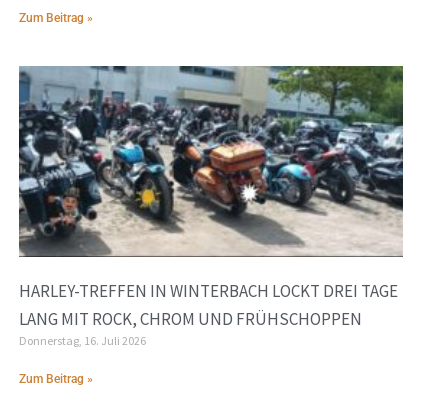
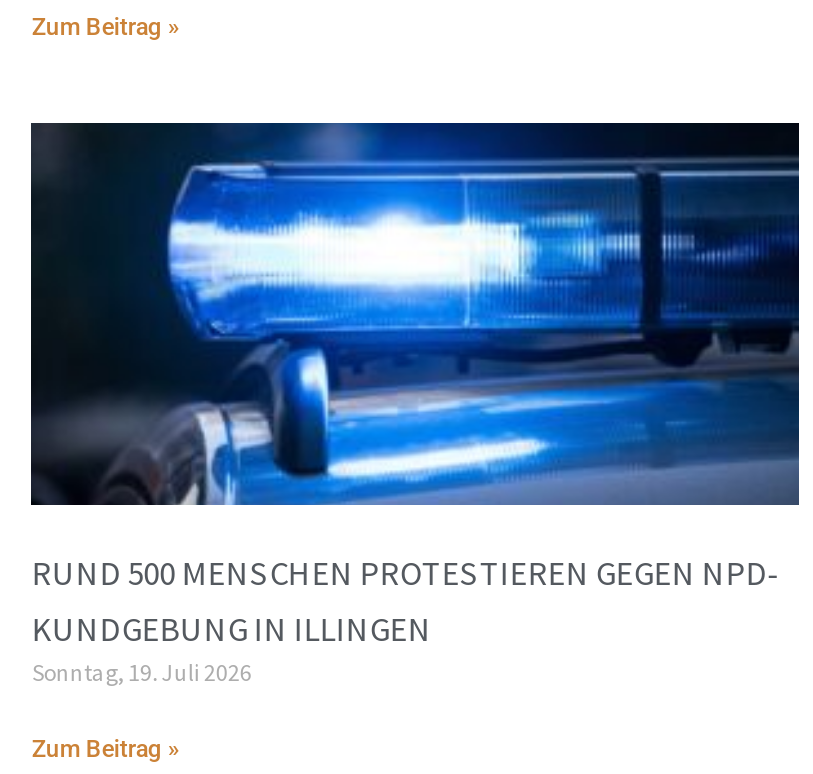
[18,65,404,348] [image] | HARLEY-TREFFEN IN WINTERBACH LOCKT DREI TAGE | LANG MIT ROCK, CHROM UND FRÜHSCHOPPEN | Donnerstag, 16. Juli 2026 -> [29,121,801,688] [image] | RUND 500 MENSCHEN PROTESTIEREN GEGEN NPD- | KUNDGEBUNG IN ILLINGEN | Sonntag, 19. Juli 2026

